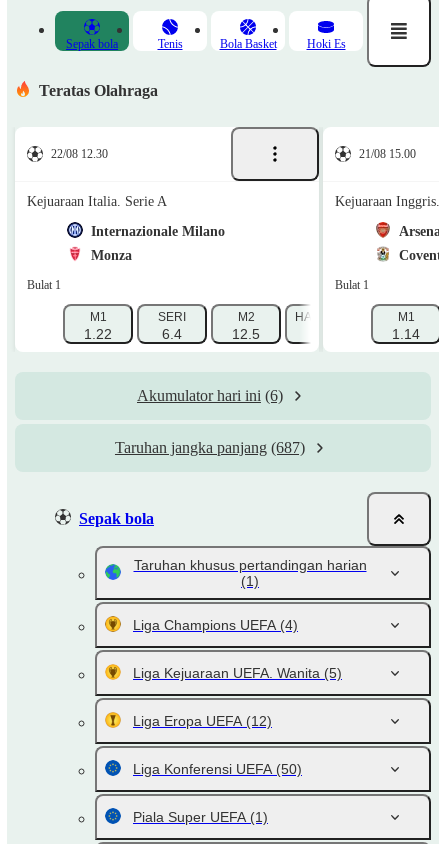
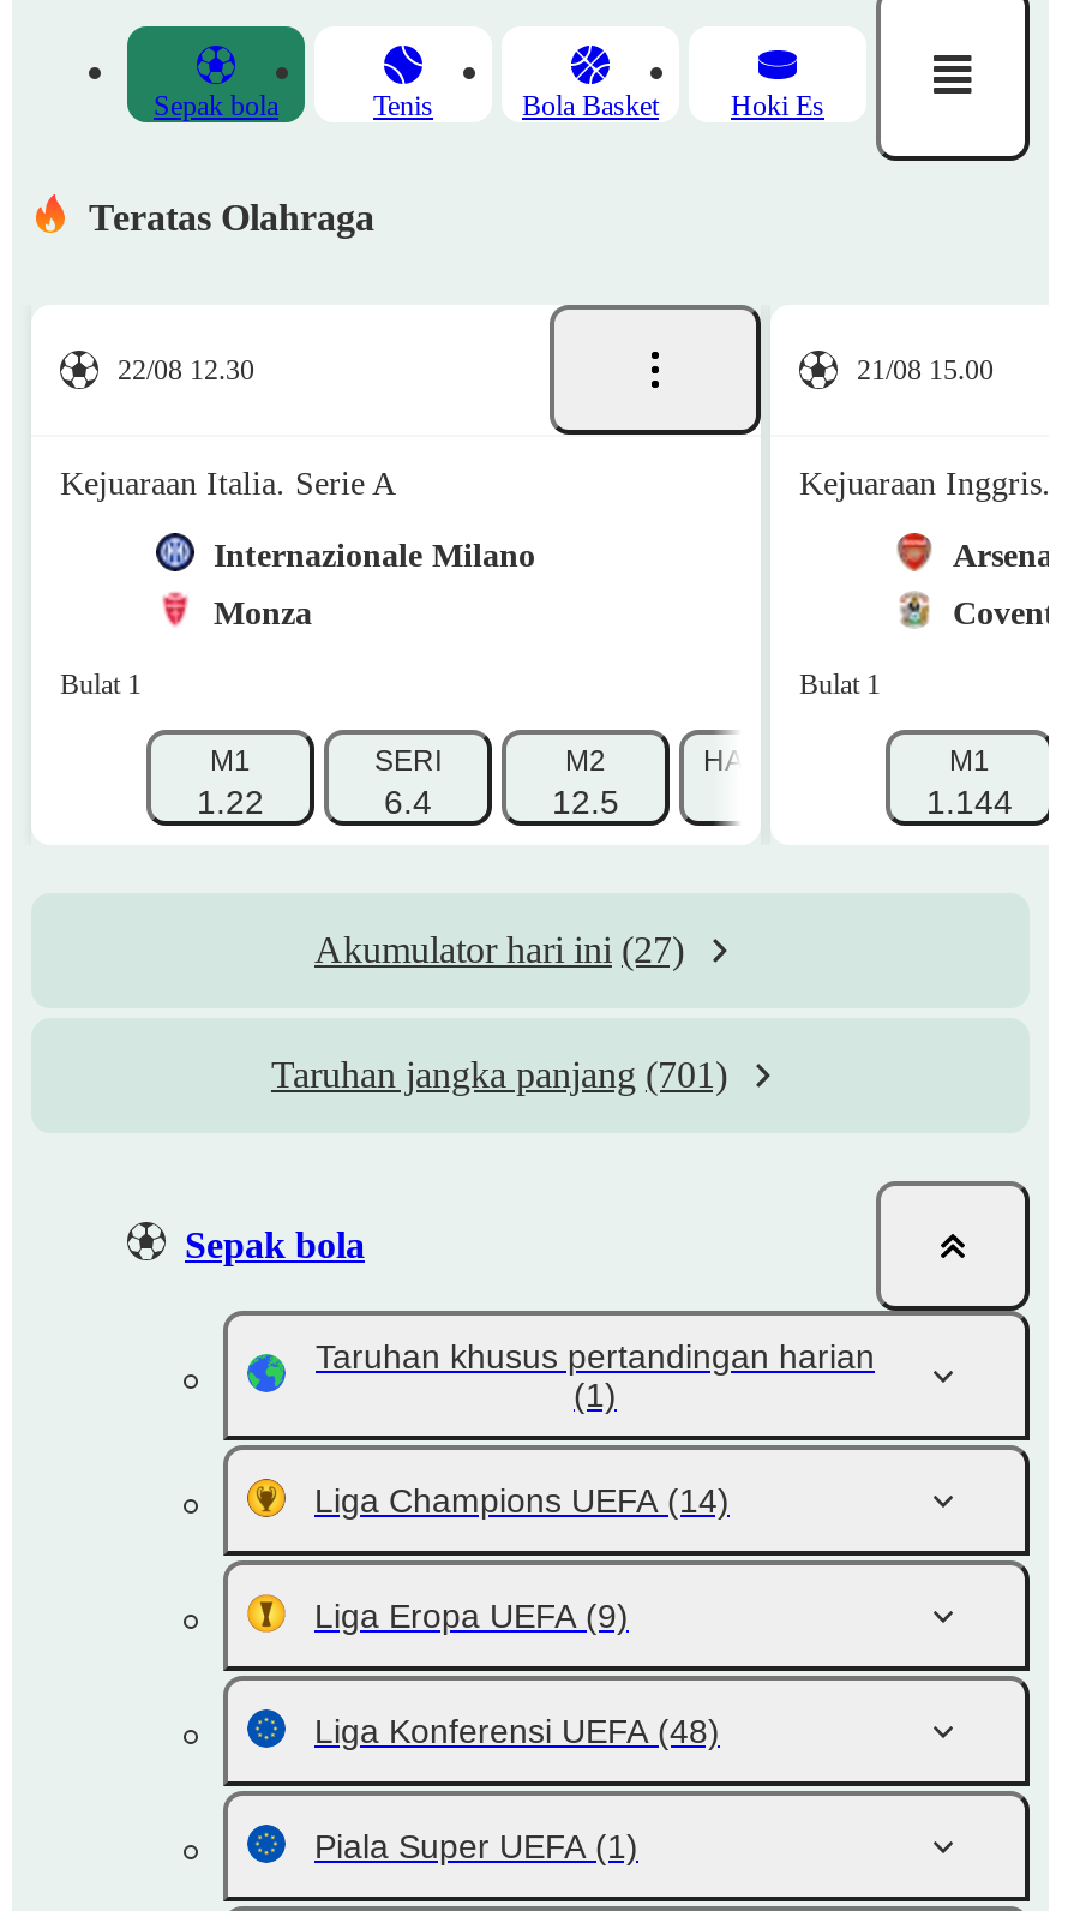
[392,326,420,342] 1.14 -> [926,783,1013,821] 1.144
[137,387,283,404] Akumulator hari ini (6) -> [314,929,684,970] Akumulator hari ini (27)
[115,439,305,456] Taruhan jangka panjang (687) -> [271,1054,727,1095] Taruhan jangka panjang (701)
[133,617,342,777] Liga Champions UEFA (4) | Liga Kejuaraan UEFA. Wanita (5) | Liga Eropa UEFA (12) | Liga Konferensi UEFA (50) -> [314,1481,730,1750] Liga Champions UEFA (14) | Liga Eropa UEFA (9) | Liga Konferensi UEFA (48)

